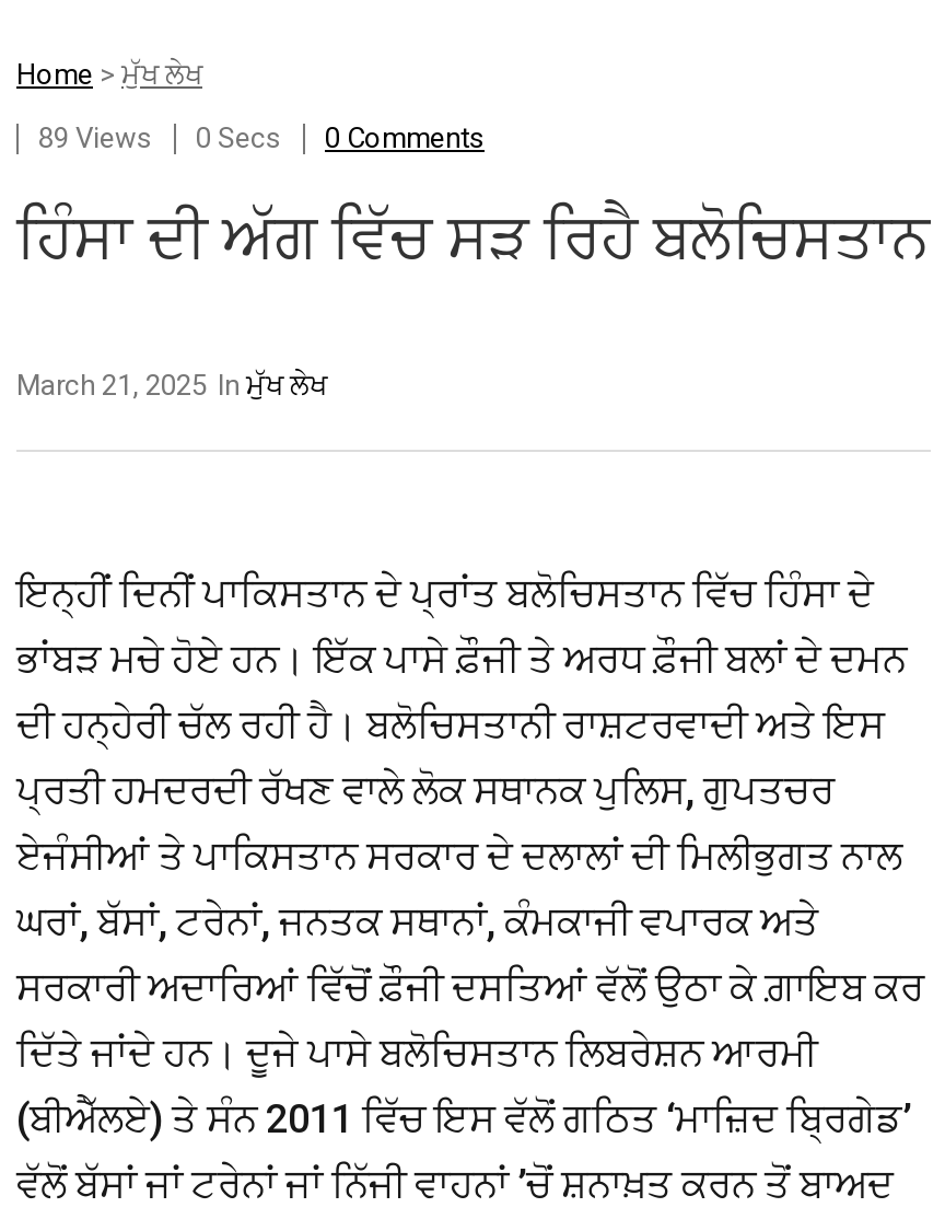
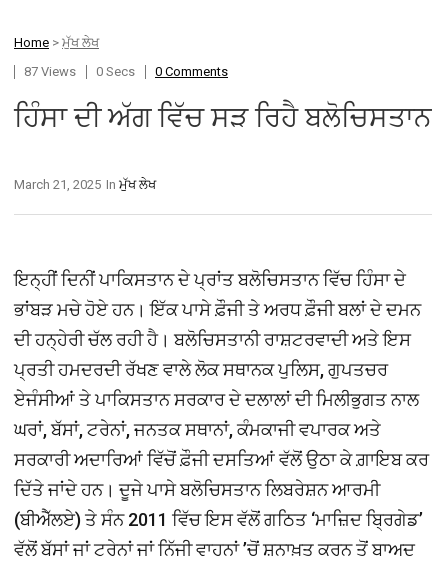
[38,121,485,154] 89 Views 0 Secs 0 Comments -> [24,64,228,79] 87 Views 0 Secs 0 Comments

